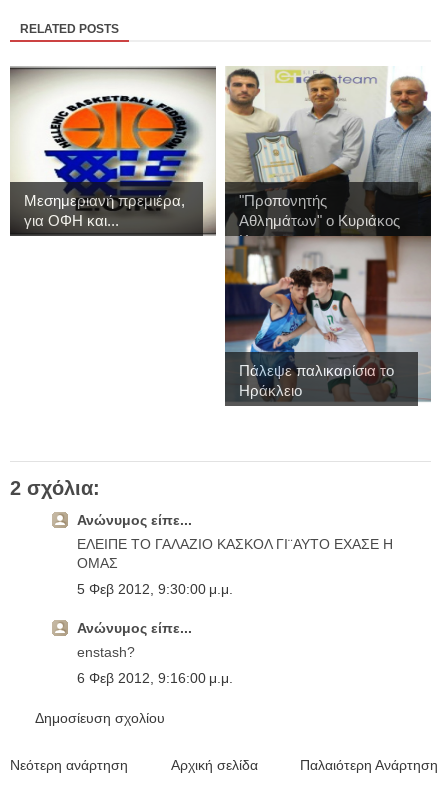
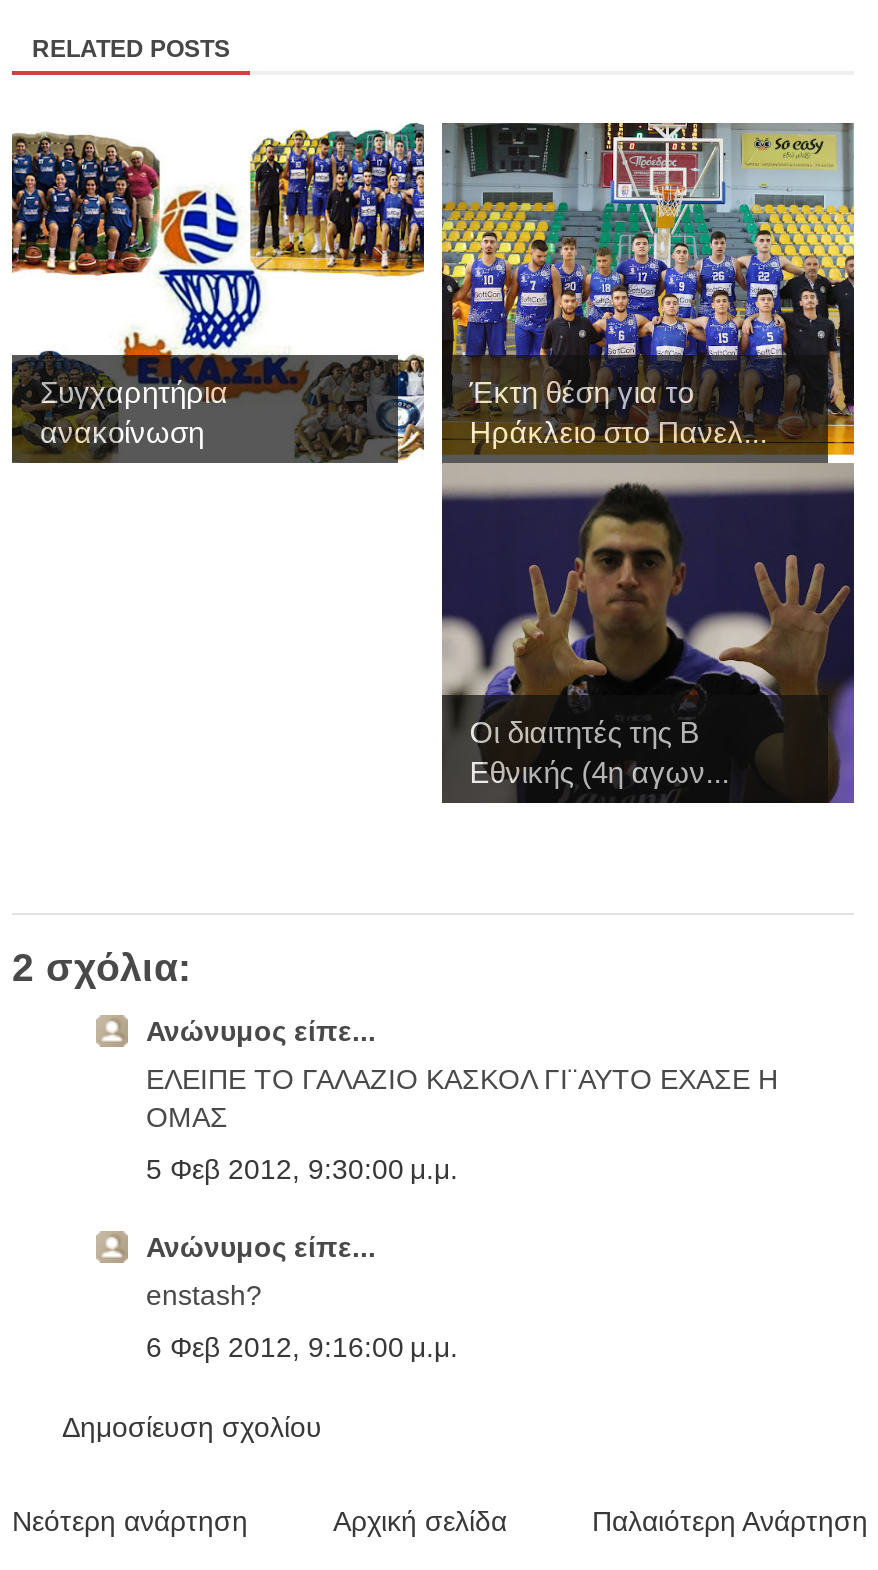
[9,66,217,236] [image] | Μεσημεριανή πρεμιέρα, | για ΟΦΗ και... -> [10,123,426,461] [image] | Συγχαρητήρια | ανακοίνωση
[224,66,432,406] [image] | "Προπονητής | Αθλημάτων" ο Κυριάκος | Κ... -> [440,121,856,805] [image] | Έκτη θέση για το | Ηράκλειο στο Πανελ...
[239,362,394,399] Πάλεψε παλικαρίσια το | Ηράκλειο -> [469,715,729,789] Οι διαιτητές της Β | Εθνικής (4η αγων...

